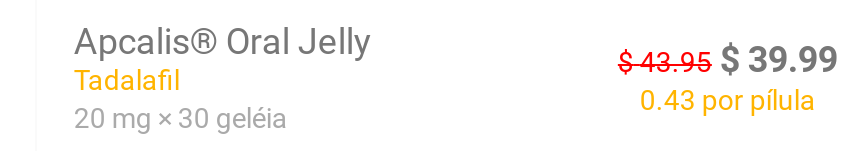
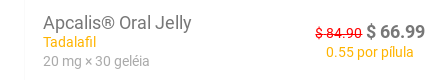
[618,38,838,80] $ 43.95 $ 39.99 -> [315,21,425,42] $ 84.90 $ 66.99
[640,84,816,116] 0.43 por pílula -> [326,44,414,60] 0.55 por pílula

